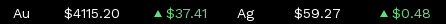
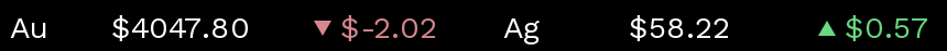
[64,5,120,21] $4115.20 -> [111,10,250,44] $4047.80
[166,5,254,21] $37.41 Ag -> [340,10,541,44] $-2.02 Ag
[293,5,340,21] $59.27 -> [629,10,730,44] $58.22
[392,5,431,21] $0.48 -> [845,10,930,44] $0.57

